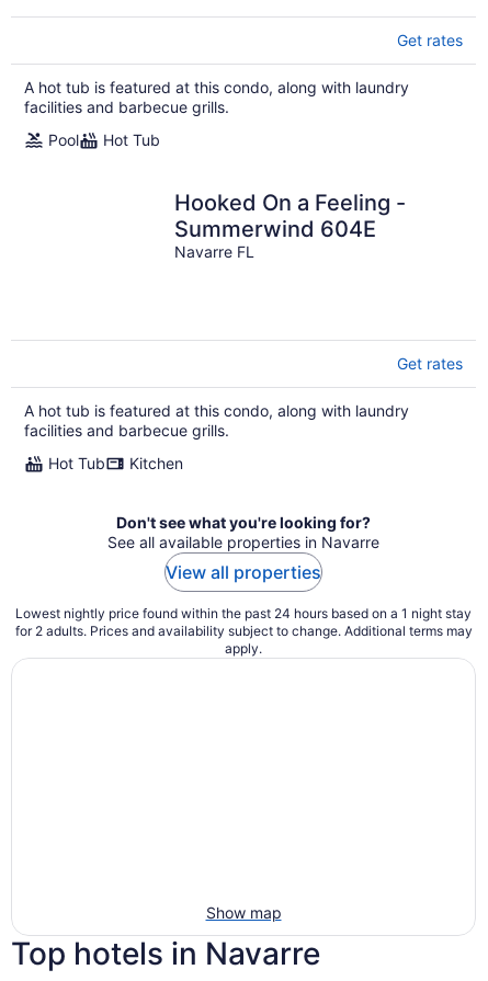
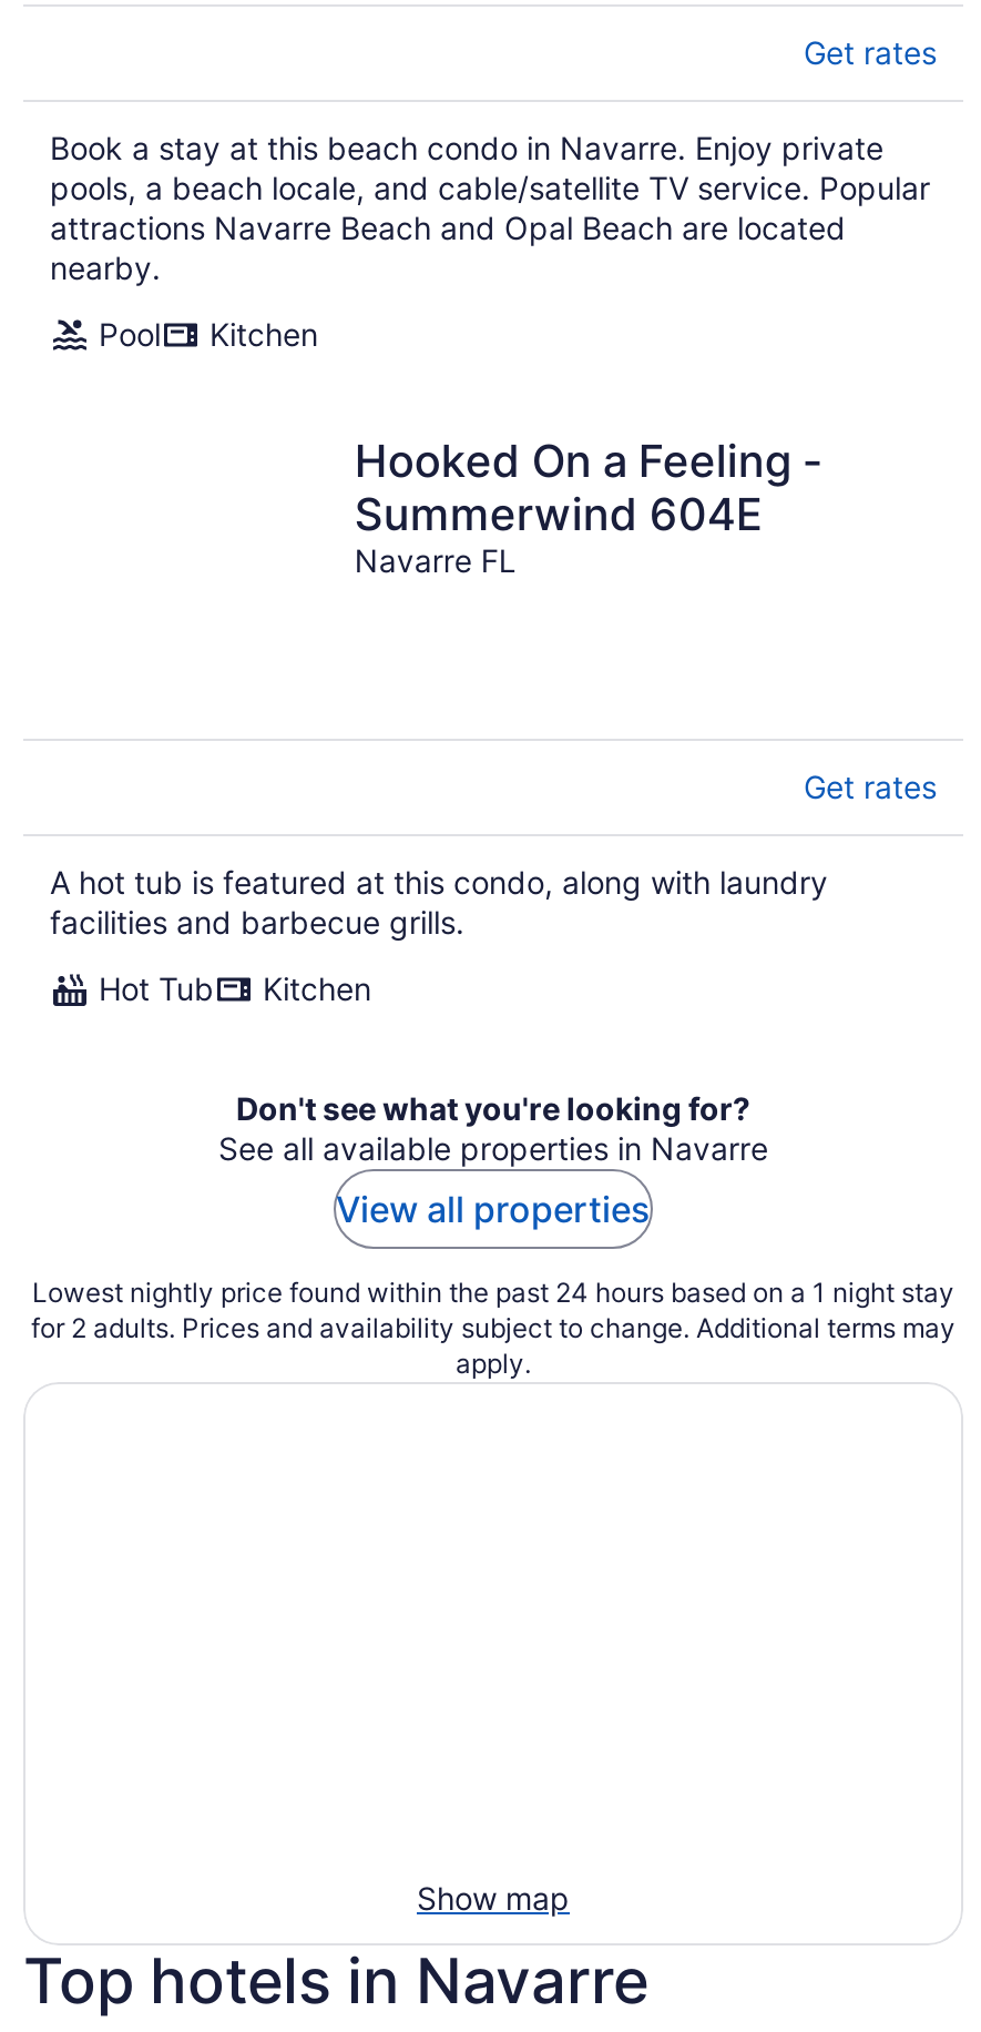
[24,77,409,116] A hot tub is featured at this condo, along with laundry | facilities and barbecue grills. -> [50,128,930,285] Book a stay at this beach condo in Navarre. Enjoy private | pools, a beach locale, and cable/satellite TV service. Popular | attractions Navarre Beach and Opal Beach are located | nearby.
[103,130,160,149] Hot Tub -> [210,314,318,352] Kitchen

